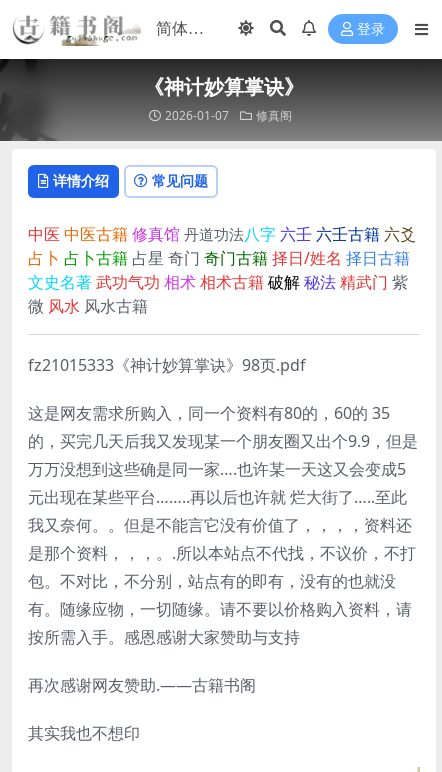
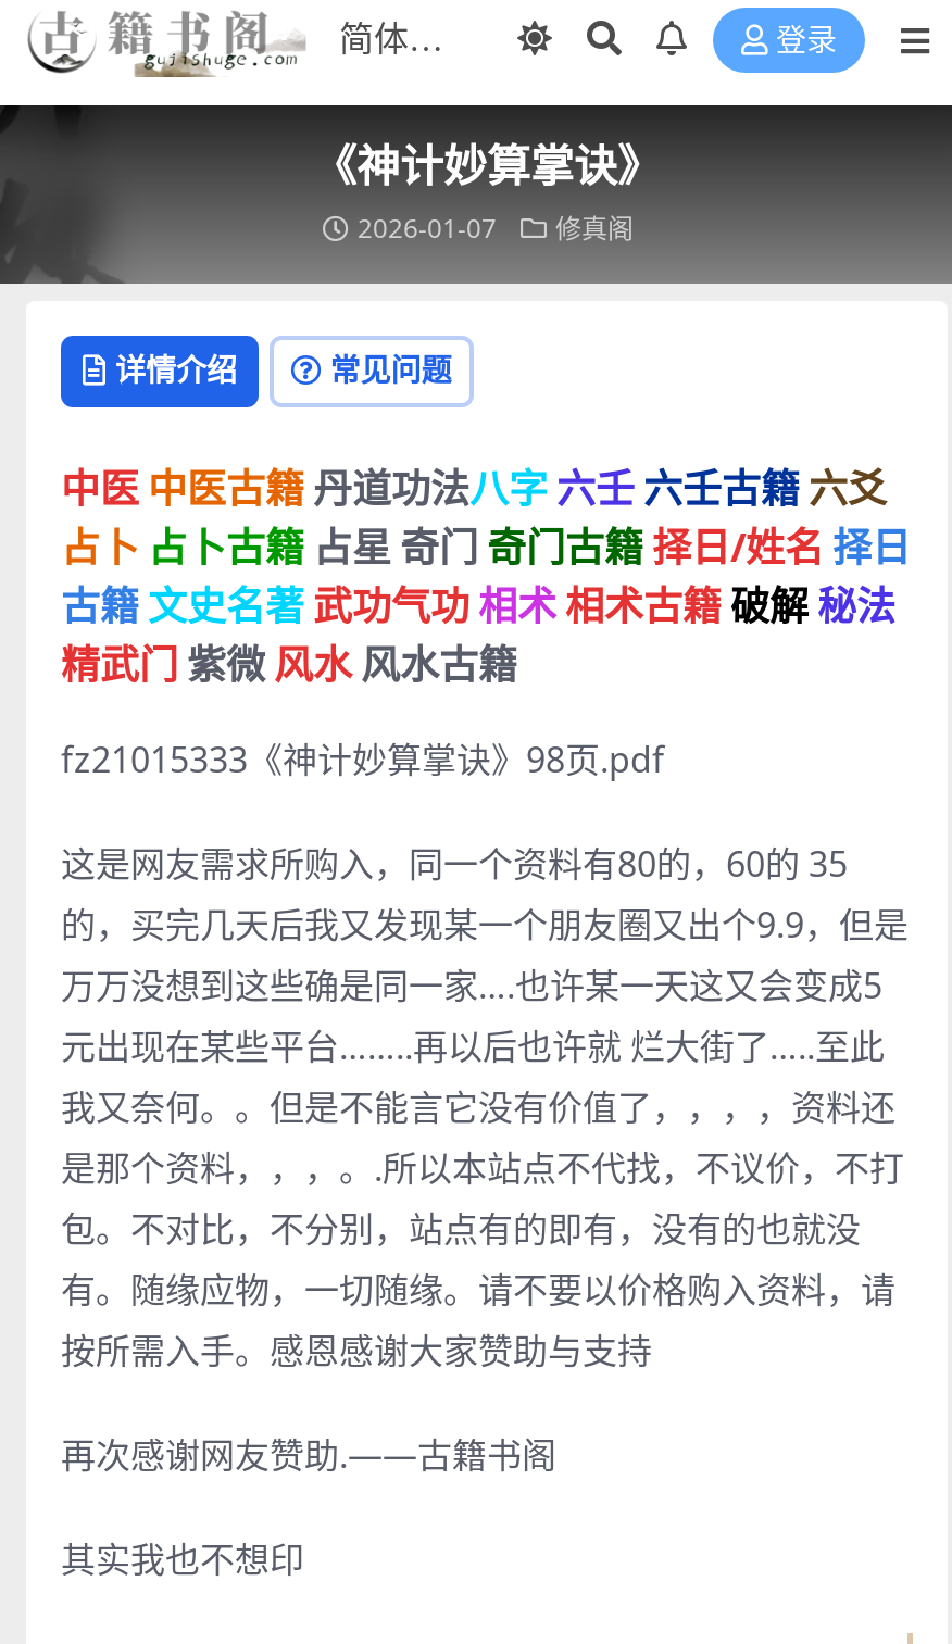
[28,223,416,317] 中医 中医古籍 修真馆 丹道功法八字 六壬 六壬古籍 六爻 | 占卜 占卜古籍 占星 奇门 奇门古籍 择日/姓名 择日古籍 | 文史名著 武功气功 相术 相术古籍 破解 秘法 精武门 紫 | 微 风水 风水古籍 -> [61,461,911,690] 中医 中医古籍 丹道功法八字 六壬 六壬古籍 六爻 | 占卜 占卜古籍 占星 奇门 奇门古籍 择日/姓名 择日 | 古籍 文史名著 武功气功 相术 相术古籍 破解 秘法 | 精武门 紫微 风水 风水古籍

